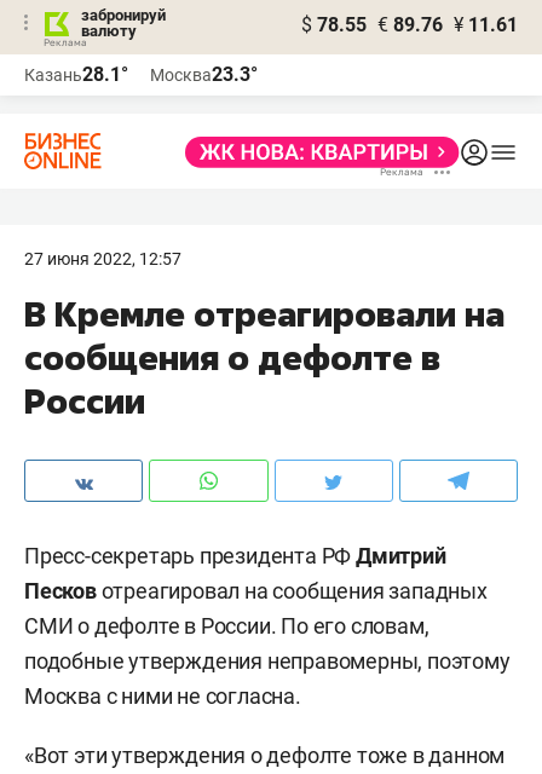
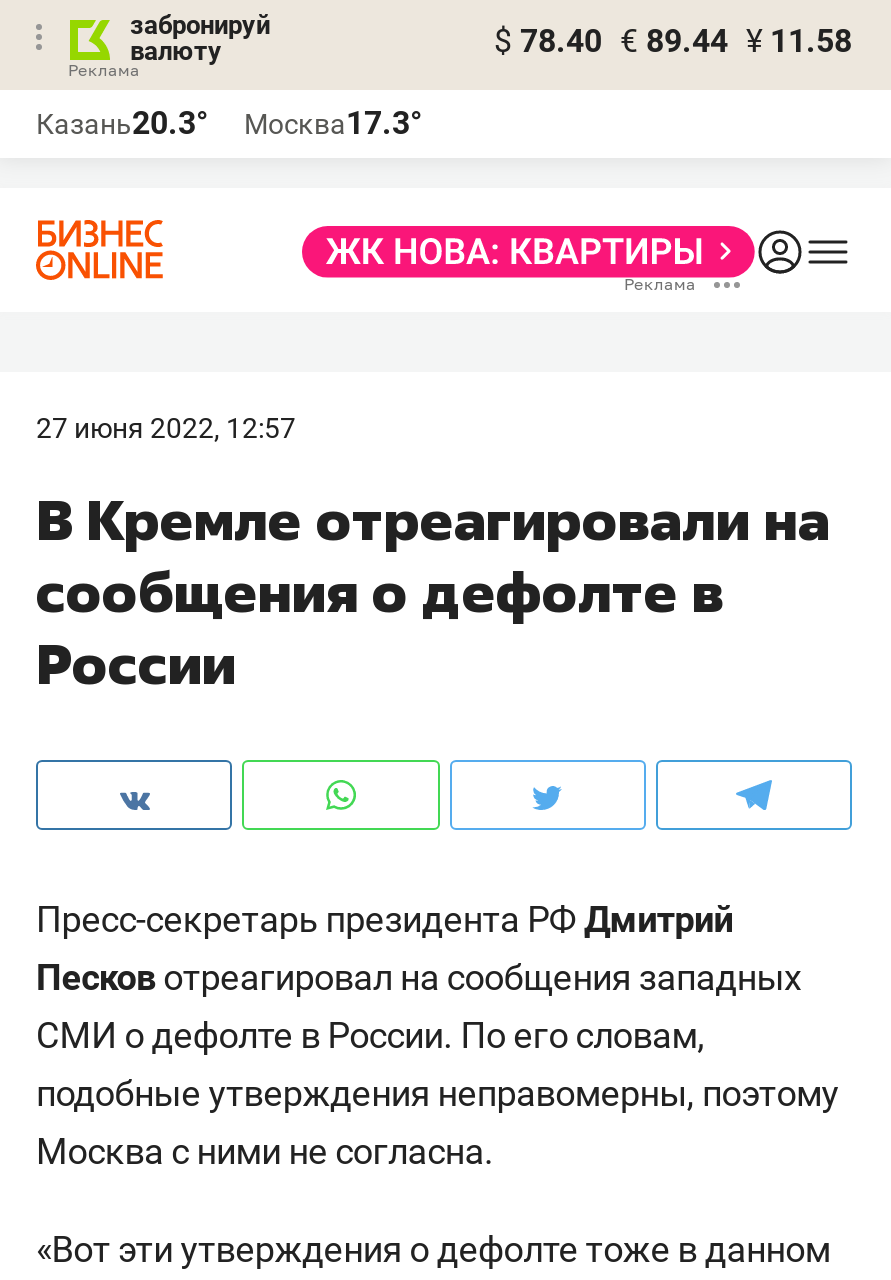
[301,13,518,36] $ 78.55 € 89.76 ¥ 11.61 -> [494,22,852,60] $ 78.40 € 89.44 ¥ 11.58
[24,63,128,86] Казань28.1° -> [36,104,208,142] Казань20.3°
[150,63,258,86] Москва23.3° -> [244,104,422,142] Москва17.3°

